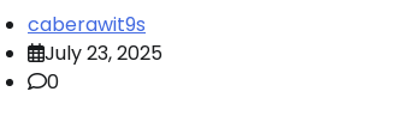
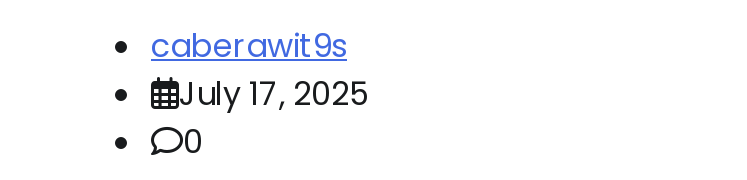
[45,40,162,67] July 23, 2025 -> [179,71,369,117] July 17, 2025

